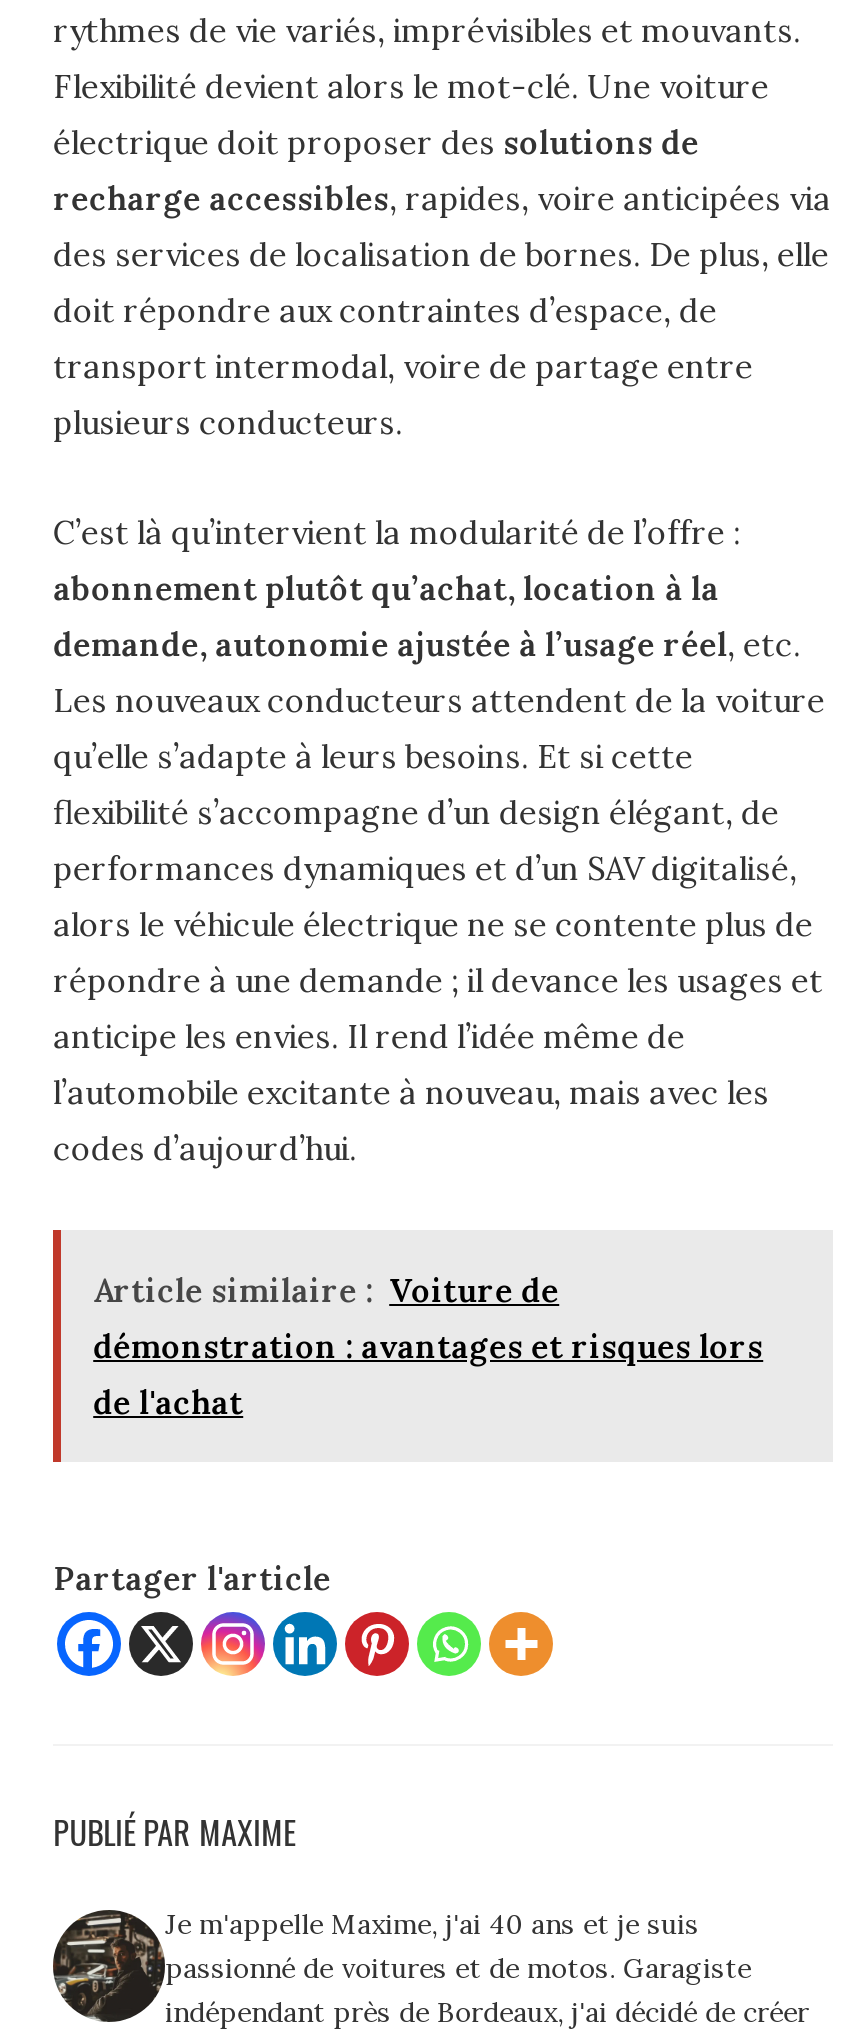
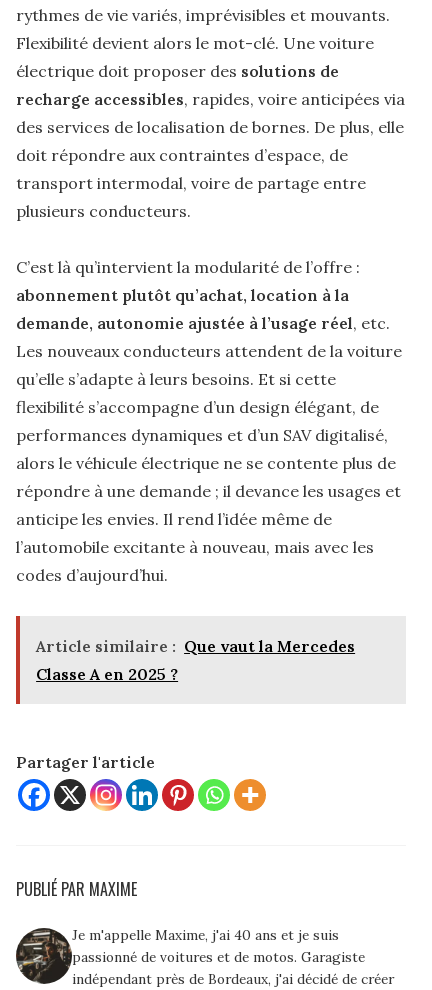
[93,1270,763,1422] Article similaire : Voiture de | démonstration : avantages et risques lors | de l'achat -> [36,636,355,684] Article similaire : Que vaut la Mercedes | Classe A en 2025 ?

